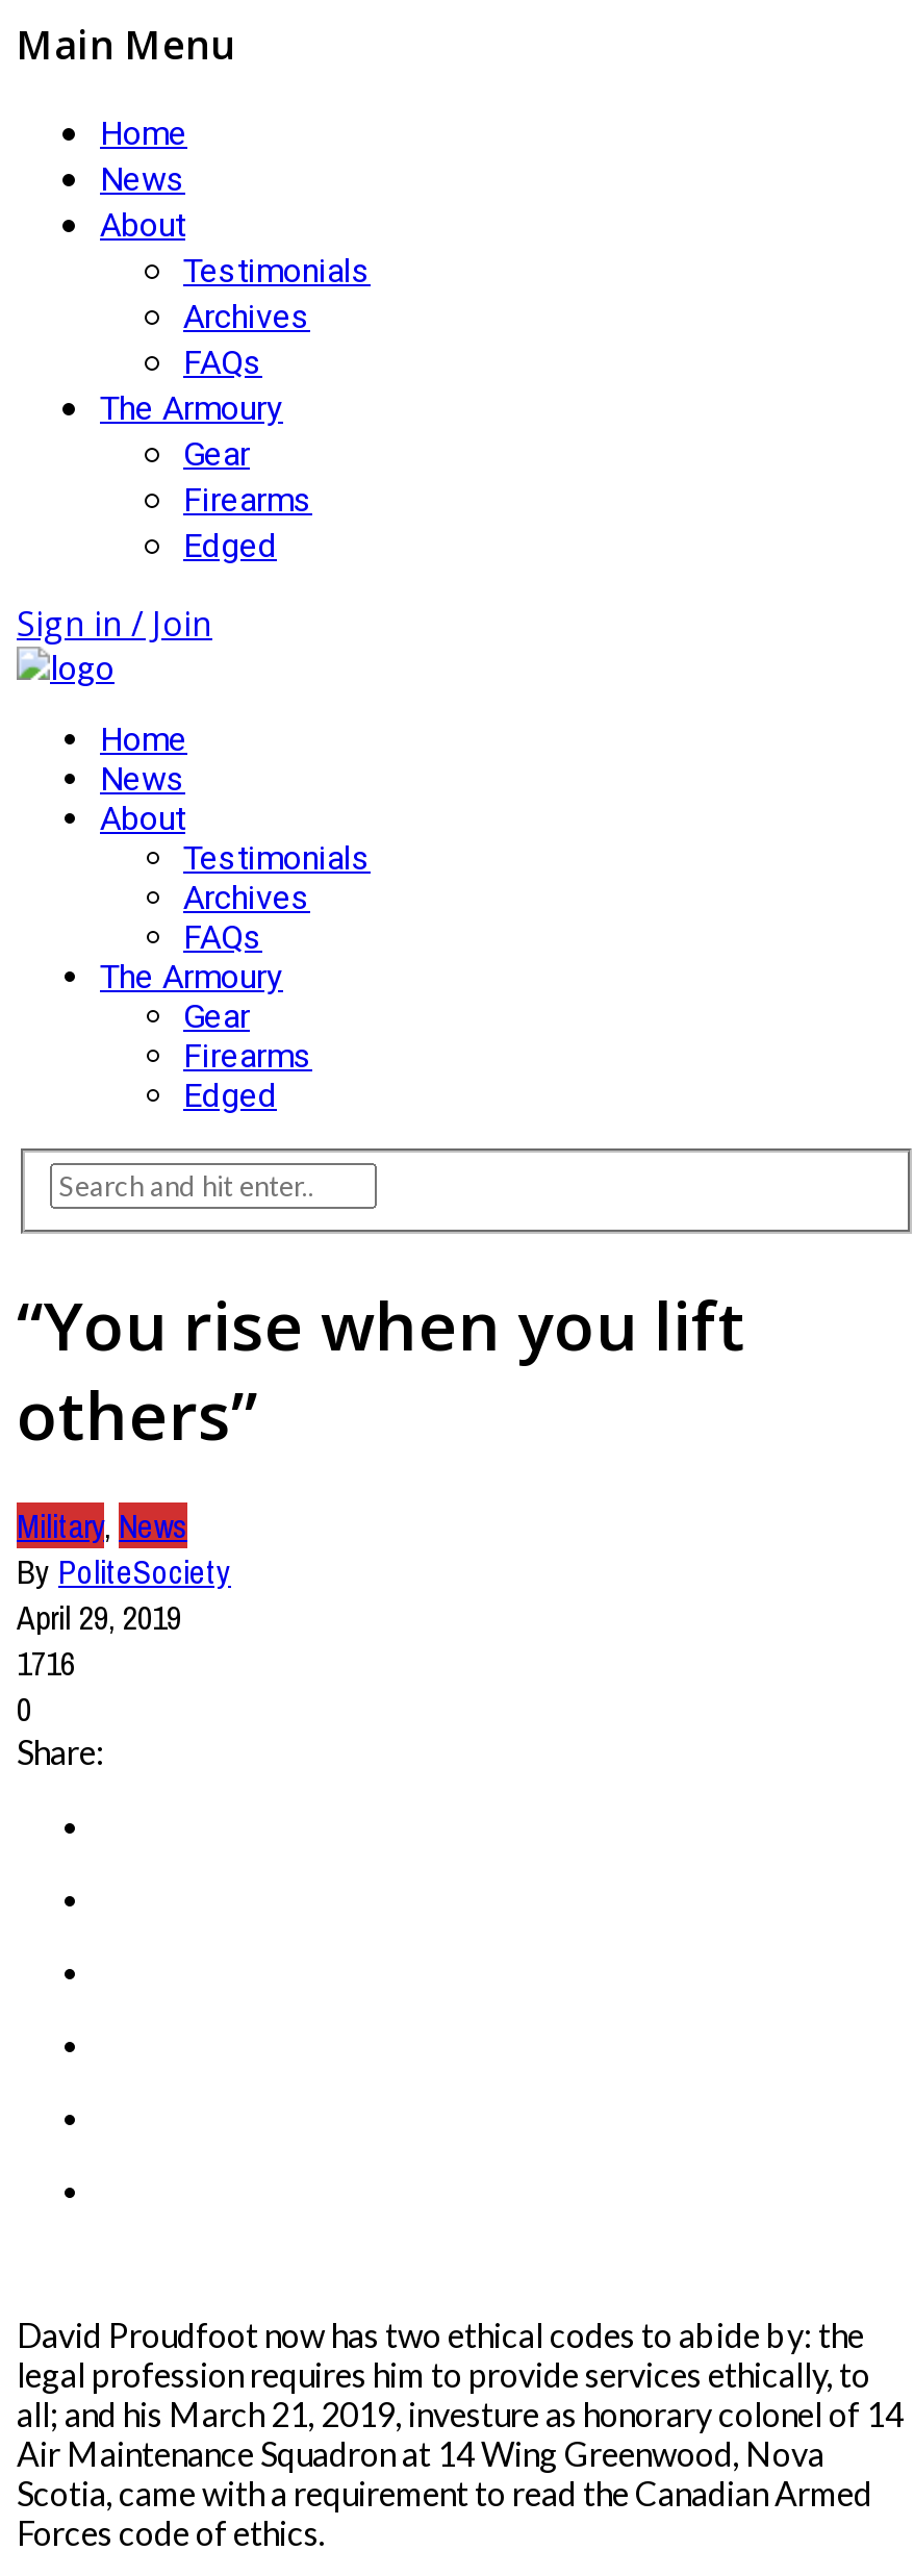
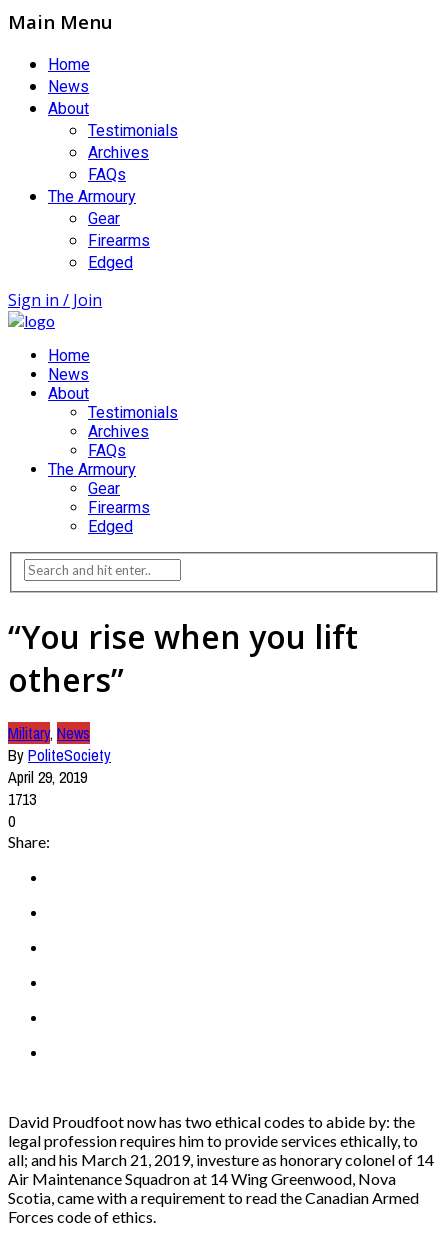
[17,1640,75,1686] 1716 -> [8,788,36,810] 1713

